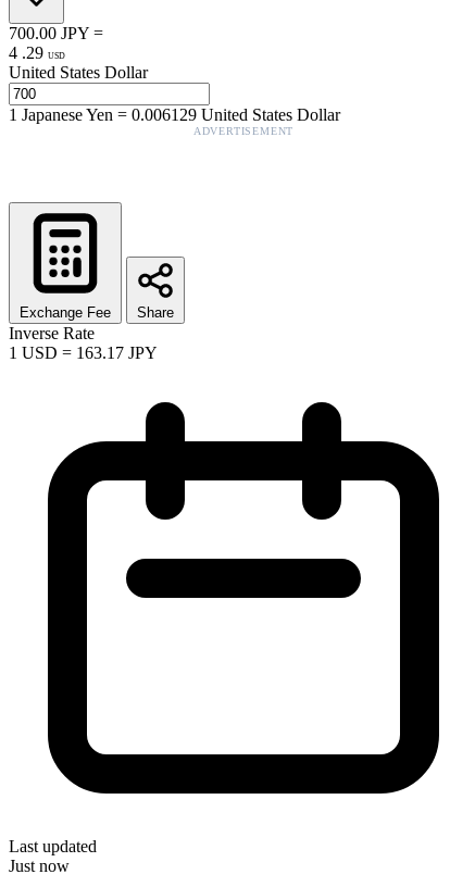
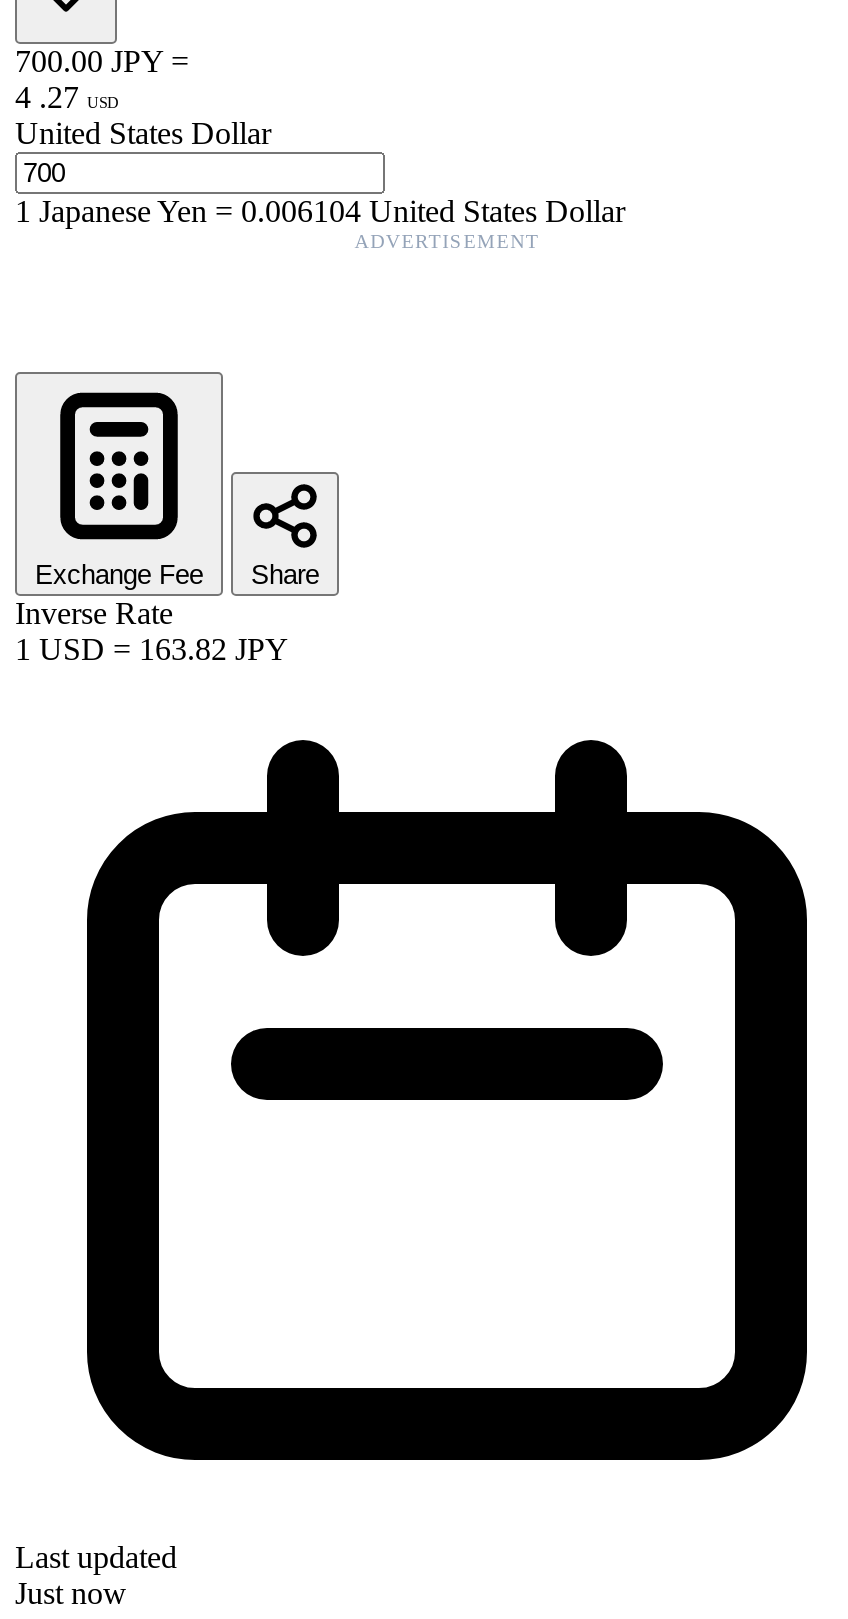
[9,43,65,62] 4 . 29 USD -> [15,80,119,114] 4 . 27 USD
[9,105,340,124] 1Japanese Yen=0.006129 United States Dollar -> [15,194,625,228] 1Japanese Yen=0.006104 United States Dollar
[9,343,158,362] 1 USD = 163.17 JPY -> [15,632,289,666] 1 USD = 163.82 JPY

